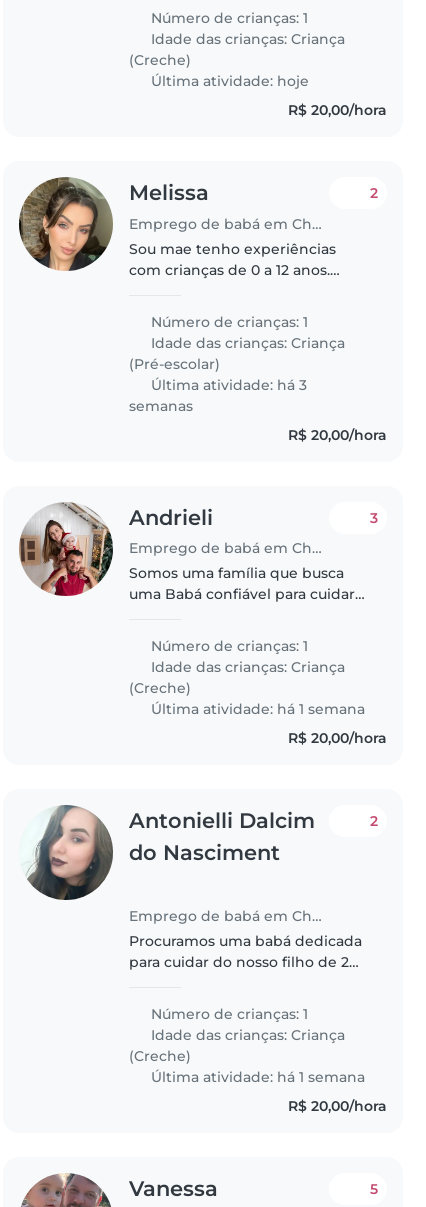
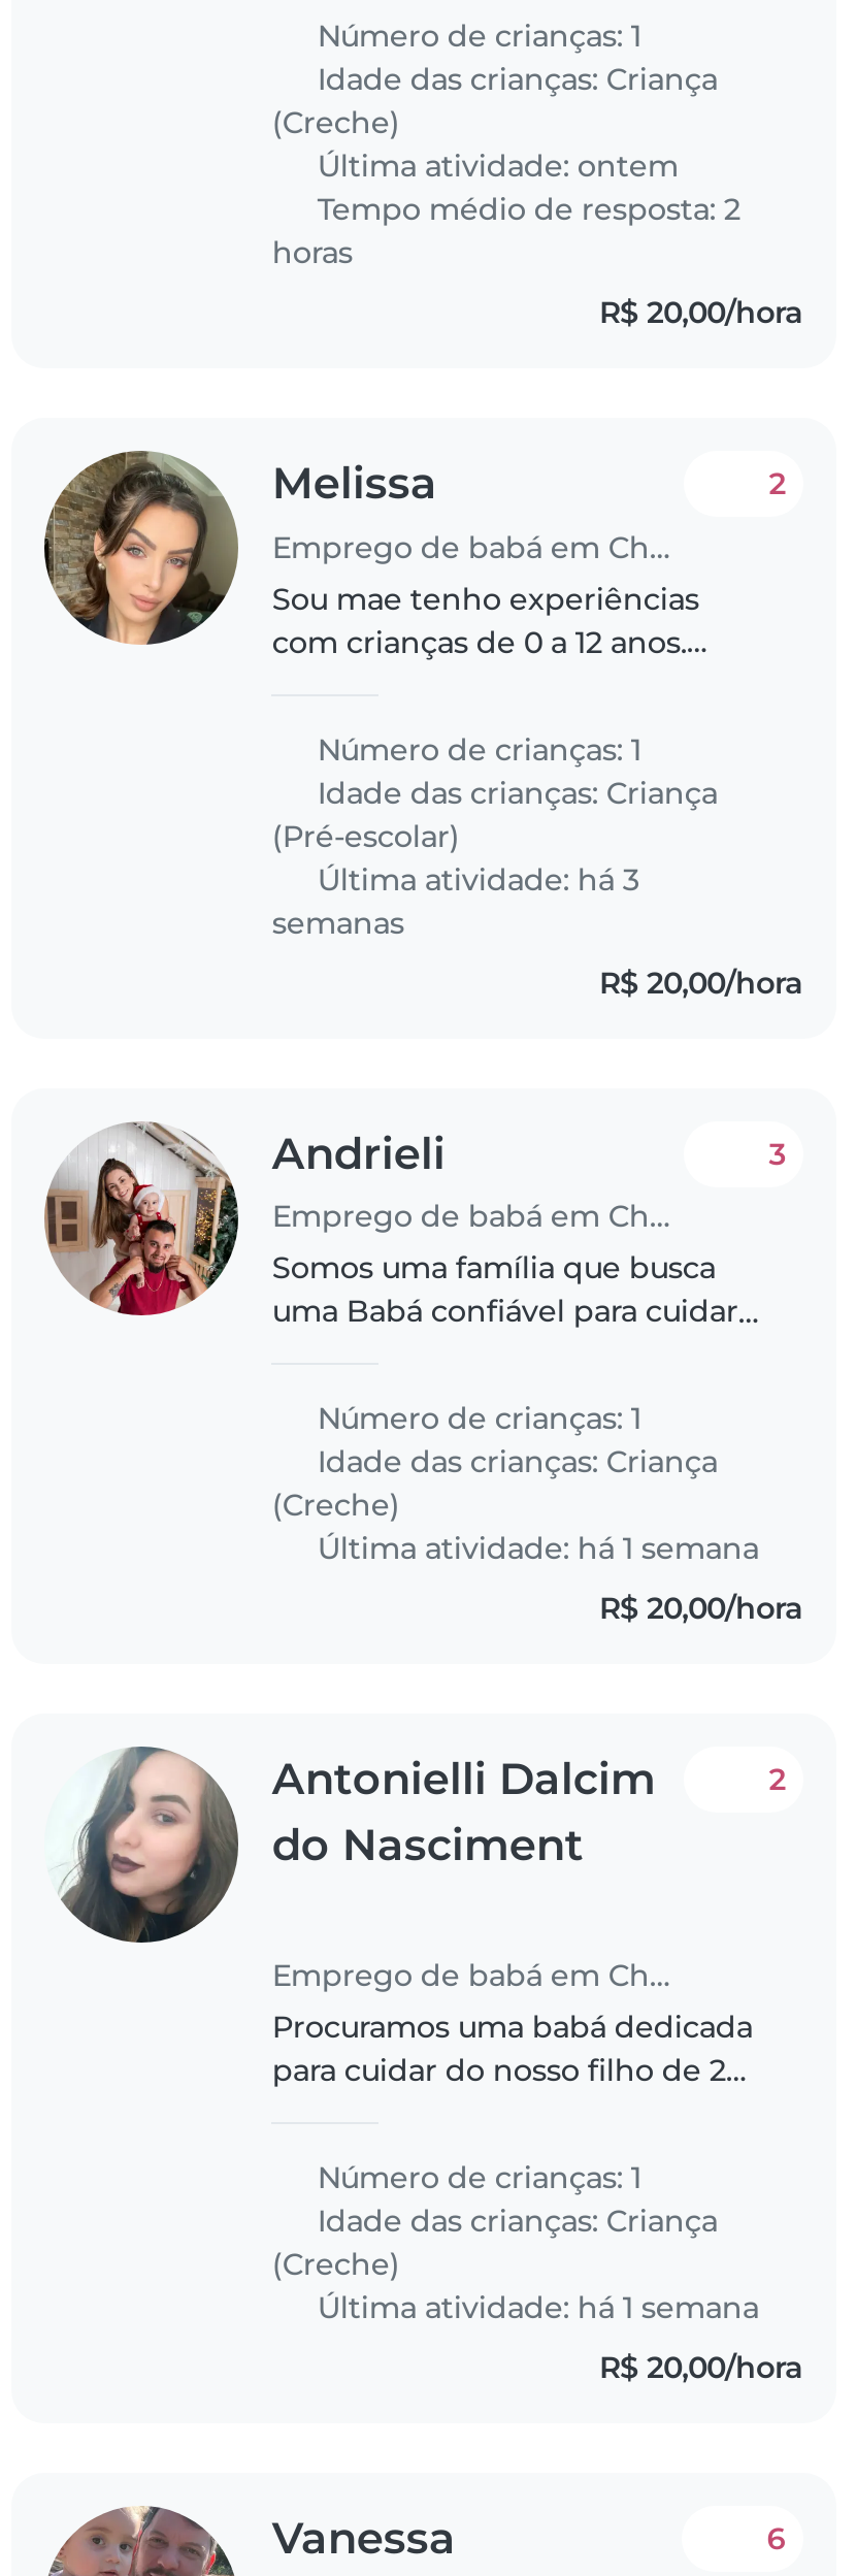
[147,72,309,90] Última atividade: hoje -> [272,147,740,271] Última atividade: ontem | Tempo médio de resposta: 2 | horas
[370,1180,378,1198] 5 -> [767,2521,785,2558] 6

